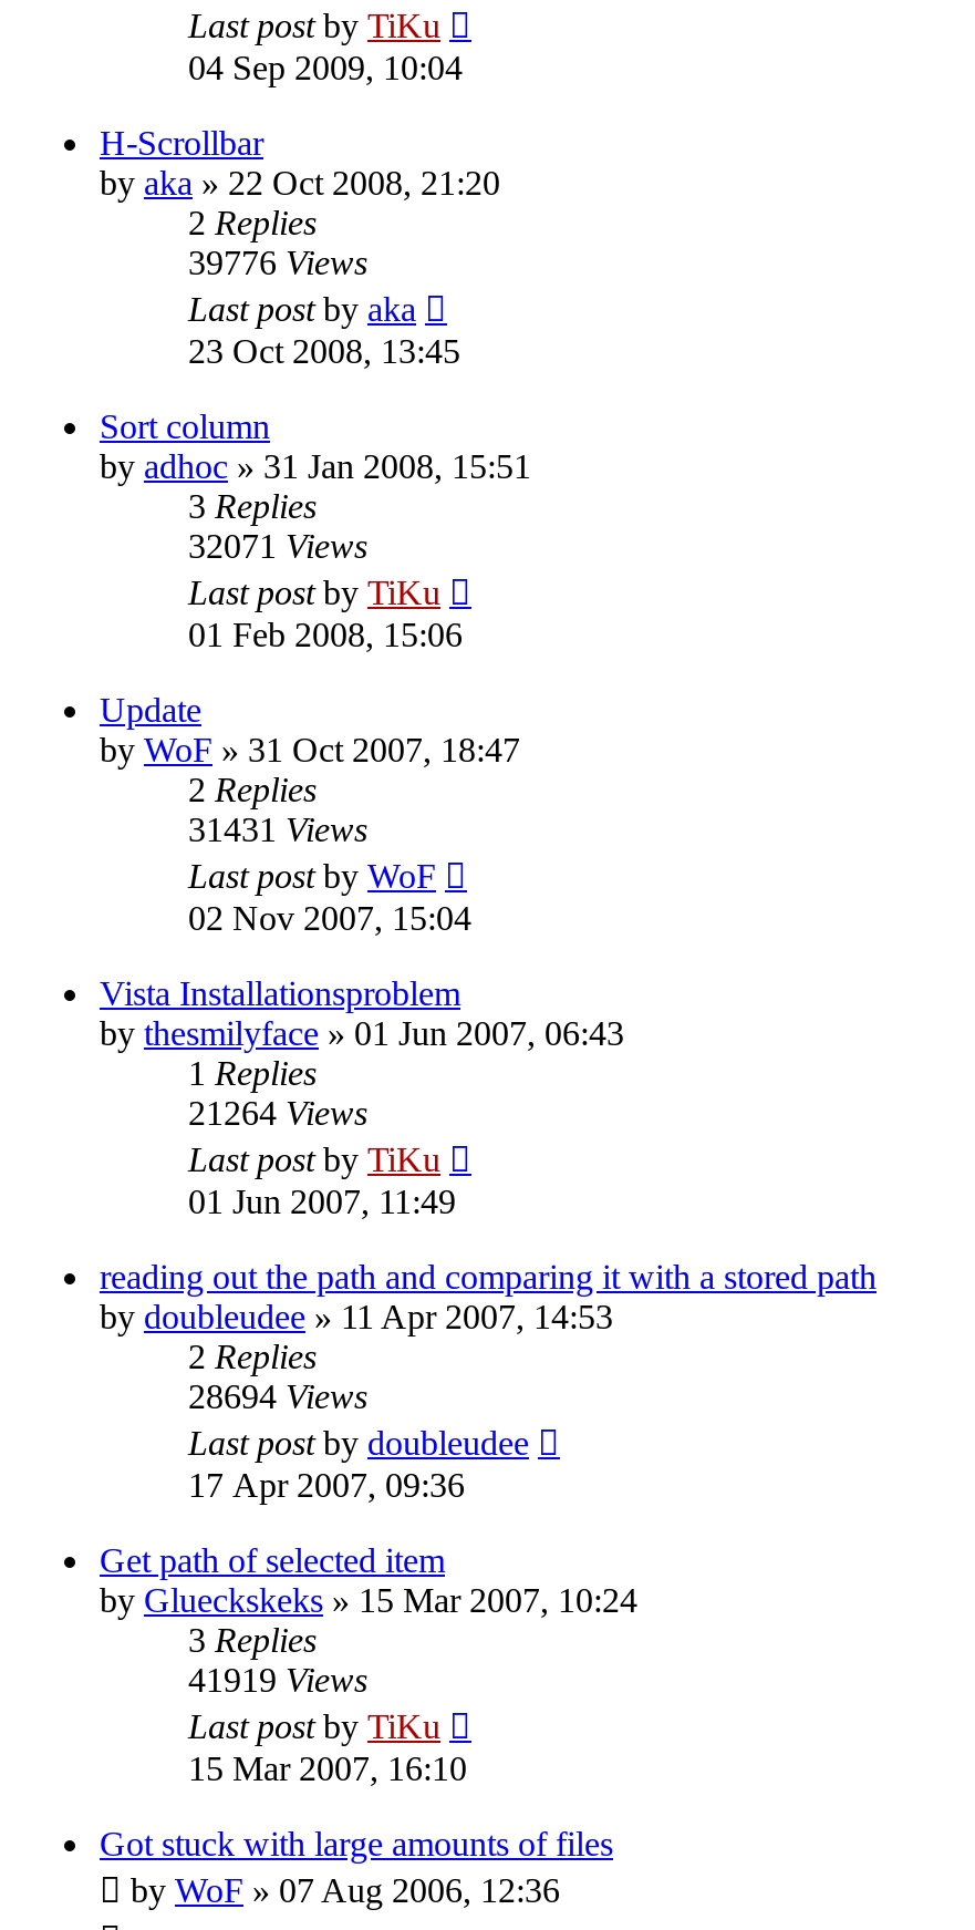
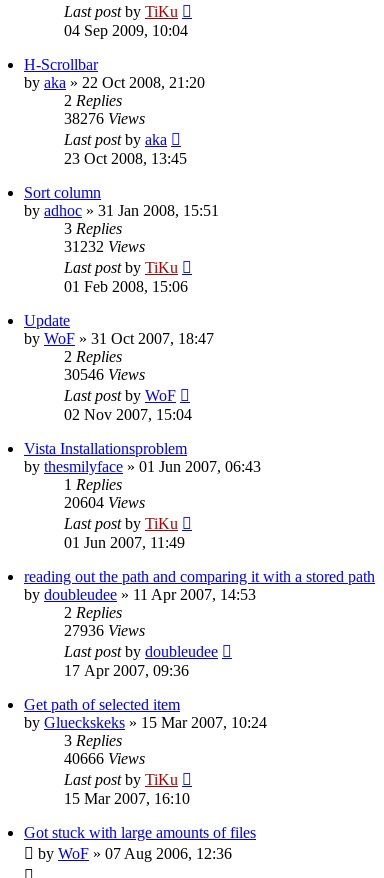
[188,243,367,281] 39776 Views -> [64,110,145,127] 38276 Views
[188,527,367,564] 32071 Views -> [64,238,145,255] 31232 Views
[188,810,367,848] 31431 Views -> [64,366,145,383] 30546 Views
[188,1094,367,1131] 21264 Views -> [64,494,145,511] 20604 Views
[188,1377,367,1415] 28694 Views -> [64,622,145,639] 27936 Views
[188,1661,367,1698] 41919 Views -> [64,750,145,767] 40666 Views

